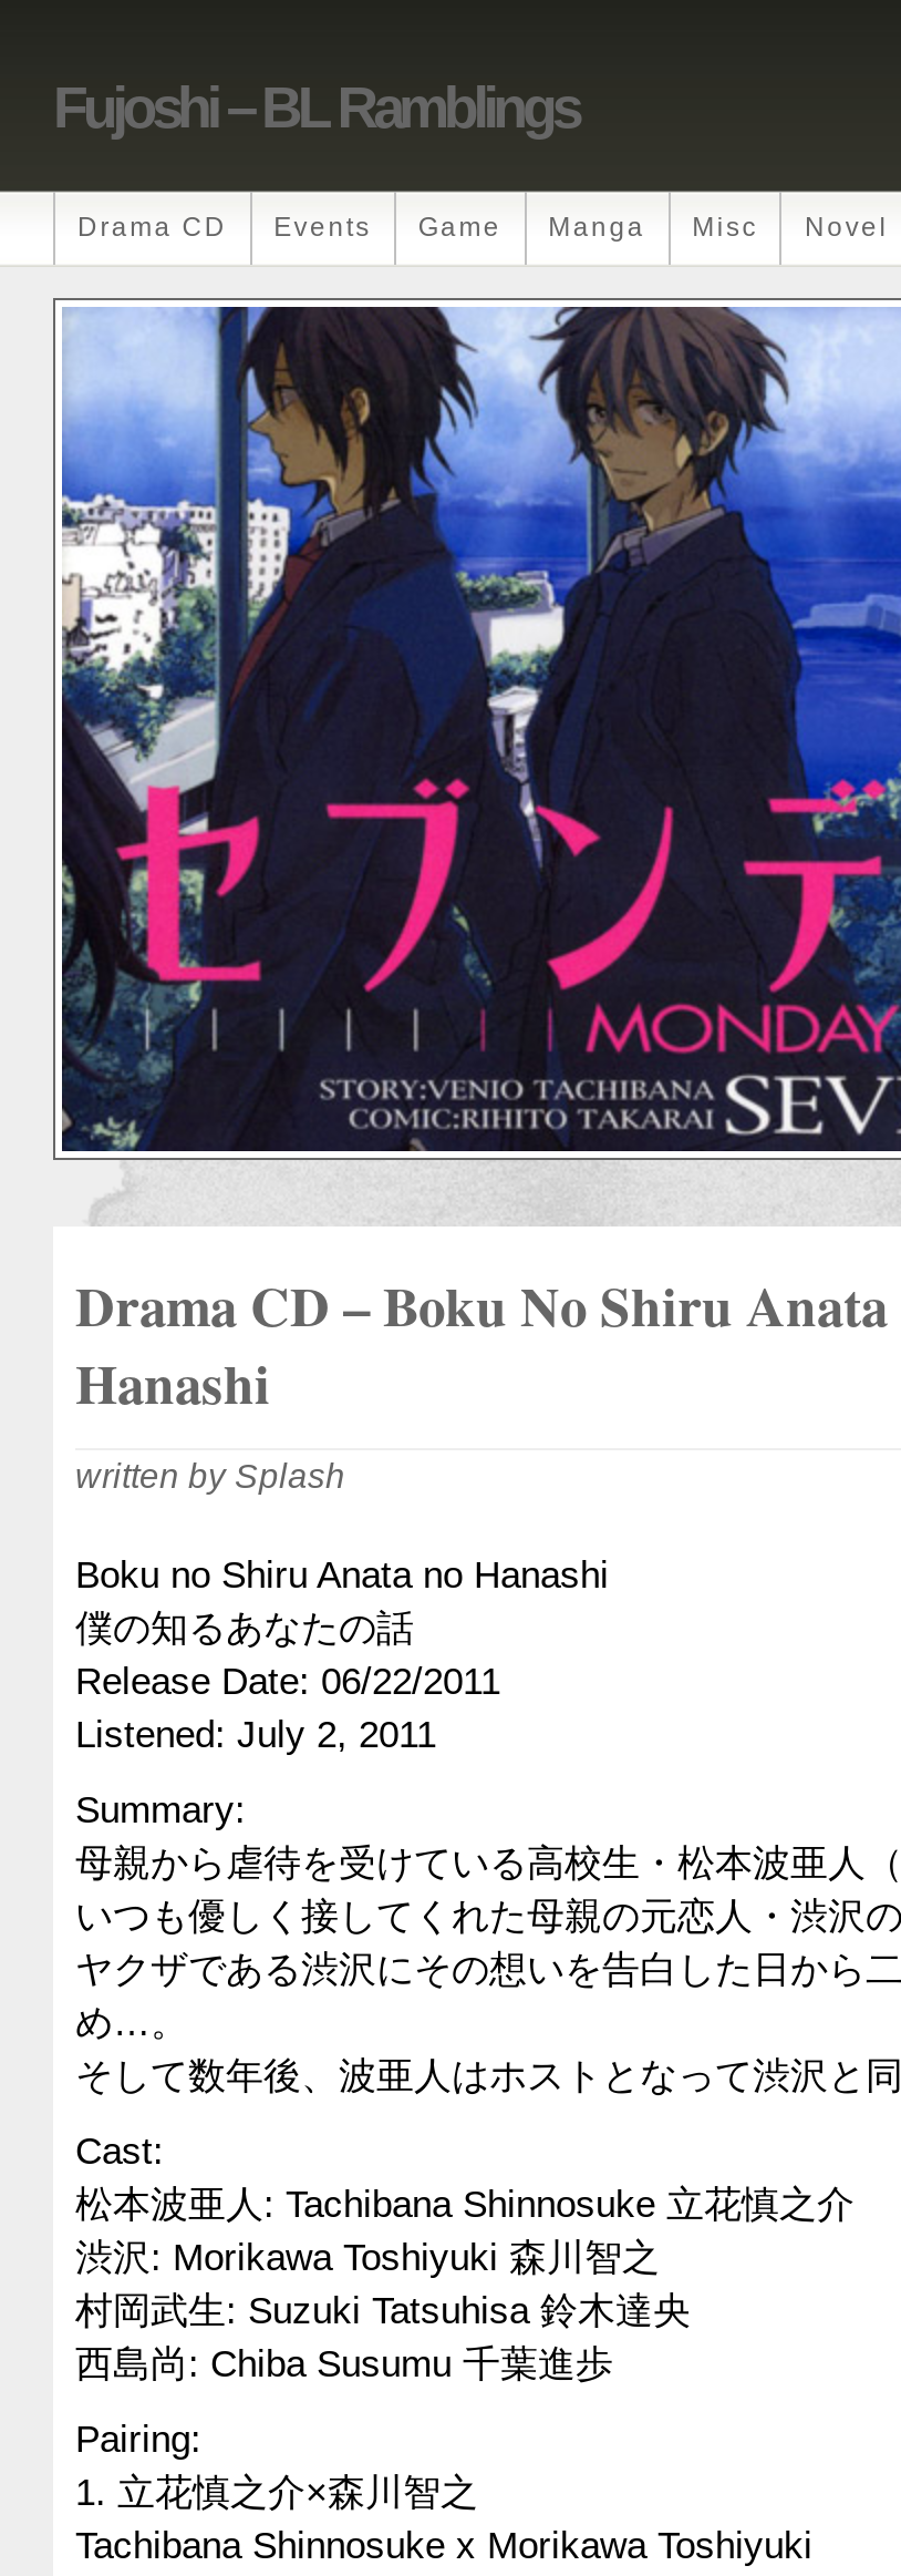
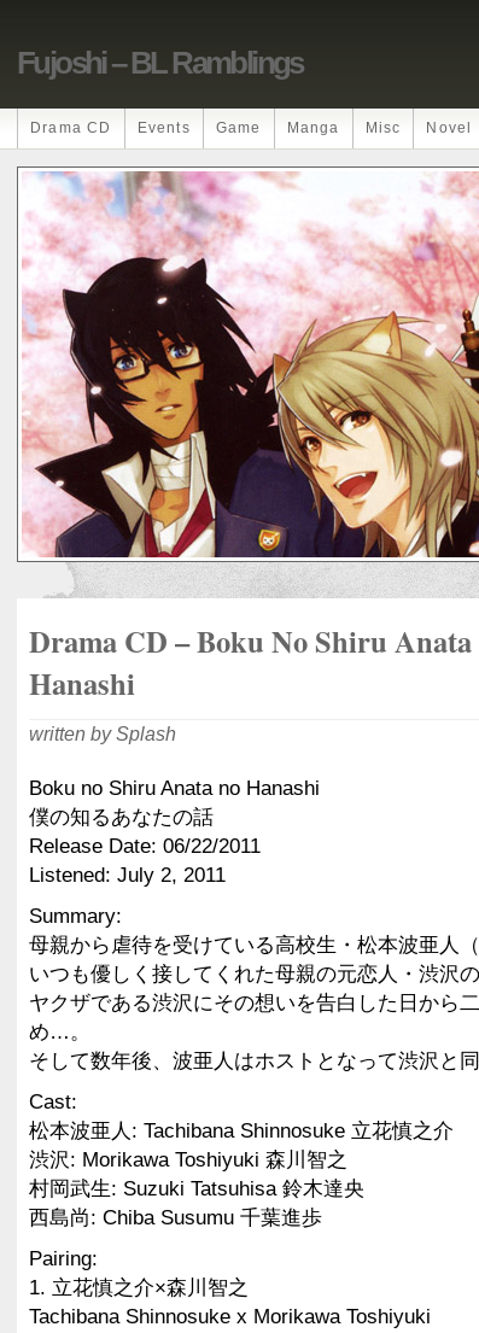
[60,305,894,1153] [image] -> [22,171,475,559] [image]

